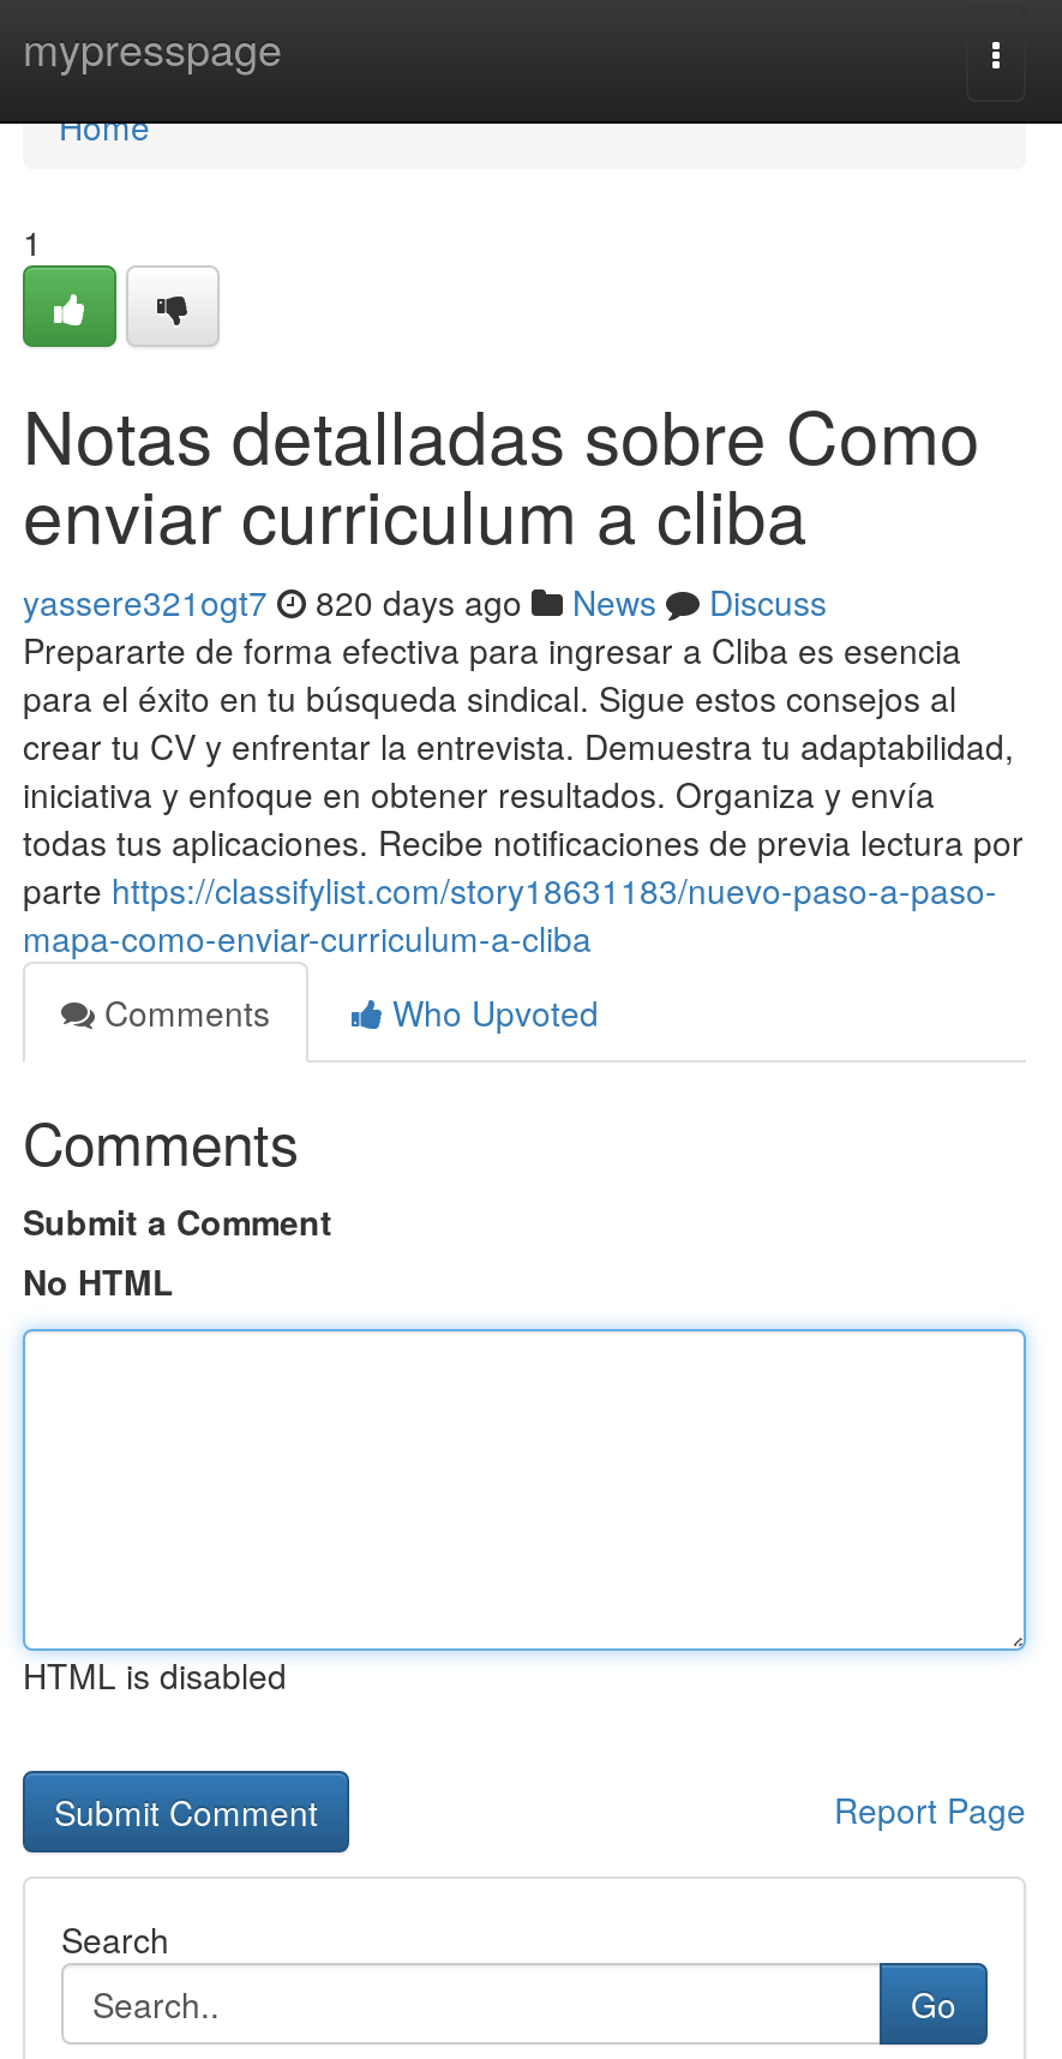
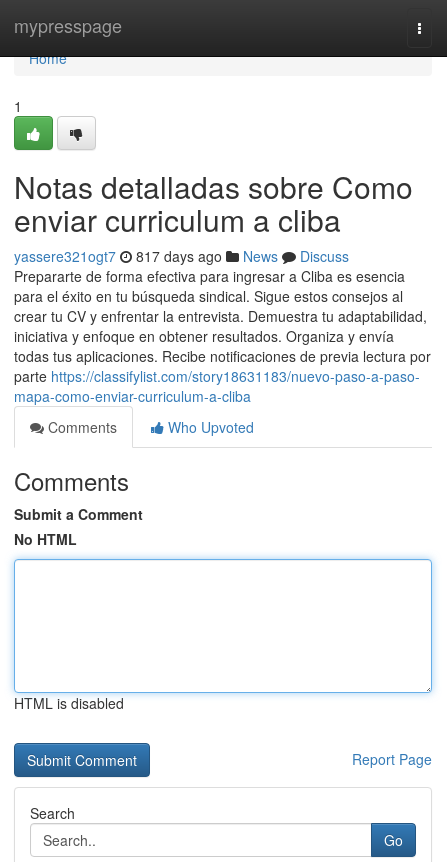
[23,577,827,626] yassere321ogt7 820 days ago News Discuss -> [14,246,349,266] yassere321ogt7 817 days ago News Discuss

